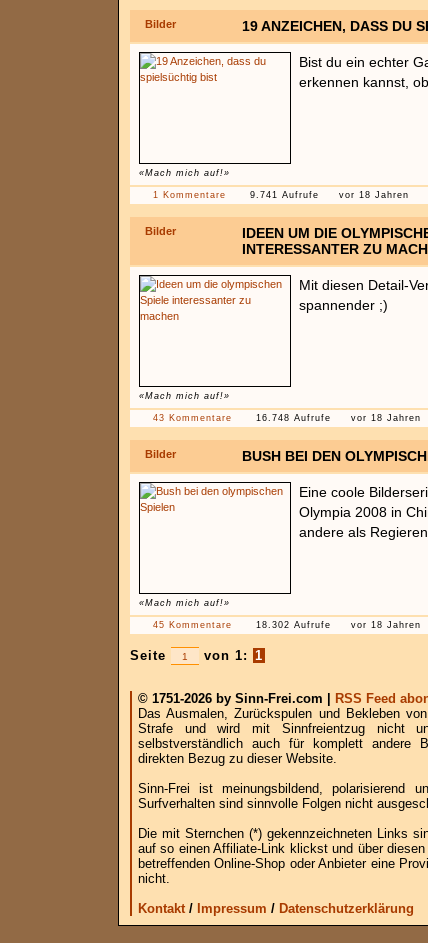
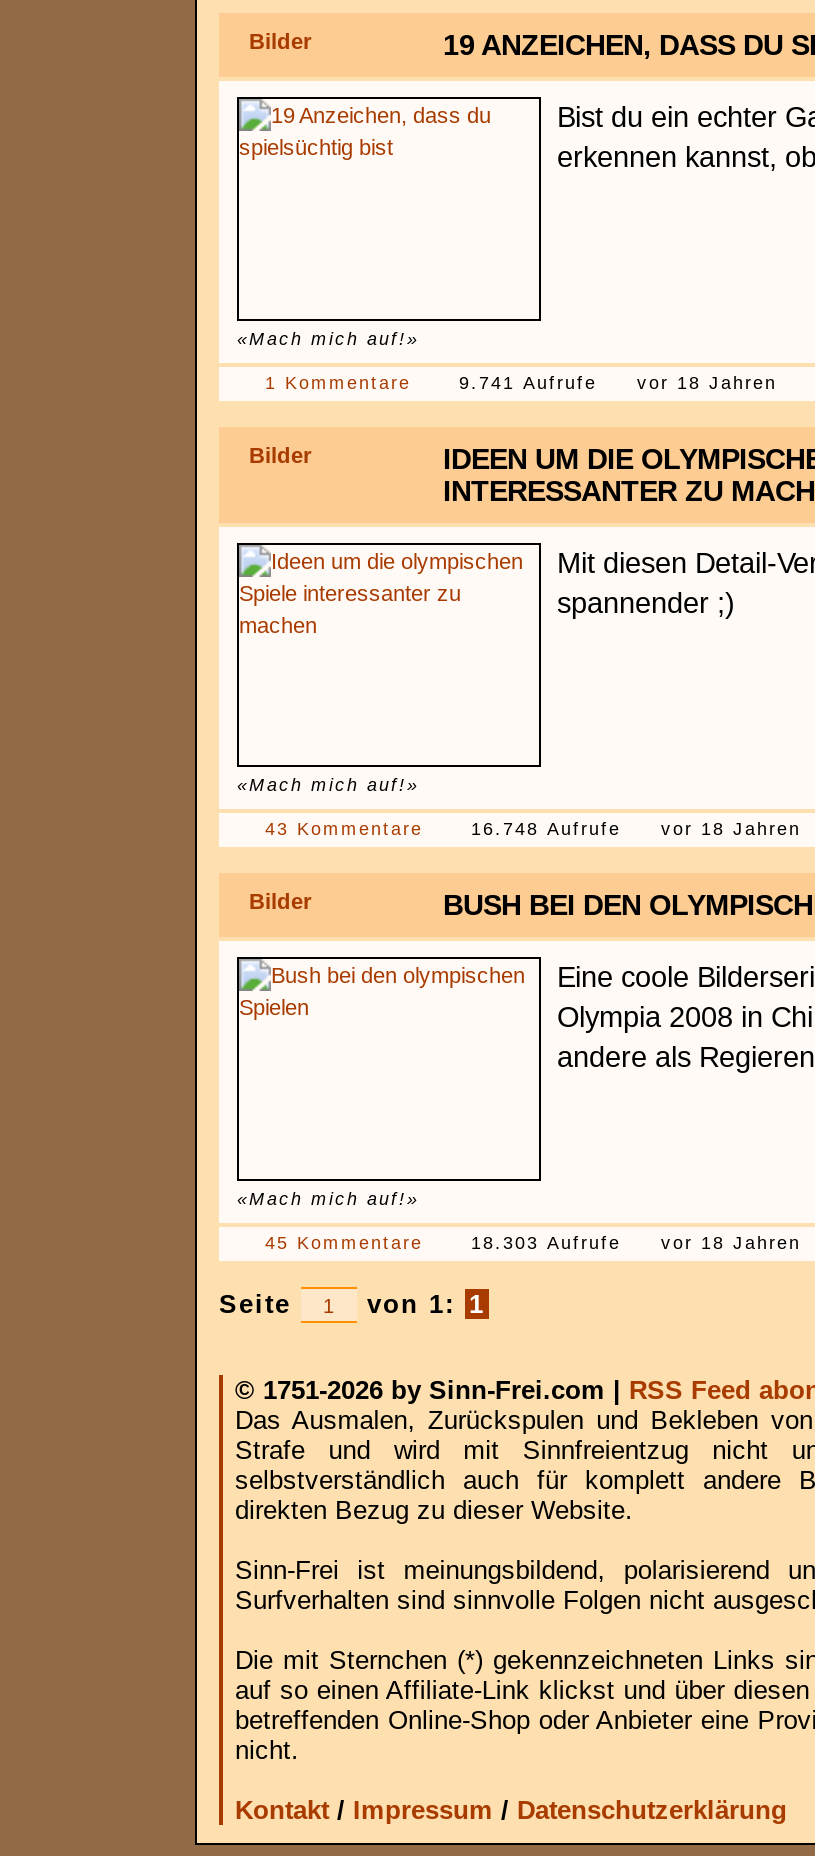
[256,620,421,630] 18.302 Aufrufe vor 18 Jahren -> [471,1233,801,1253] 18.303 Aufrufe vor 18 Jahren

